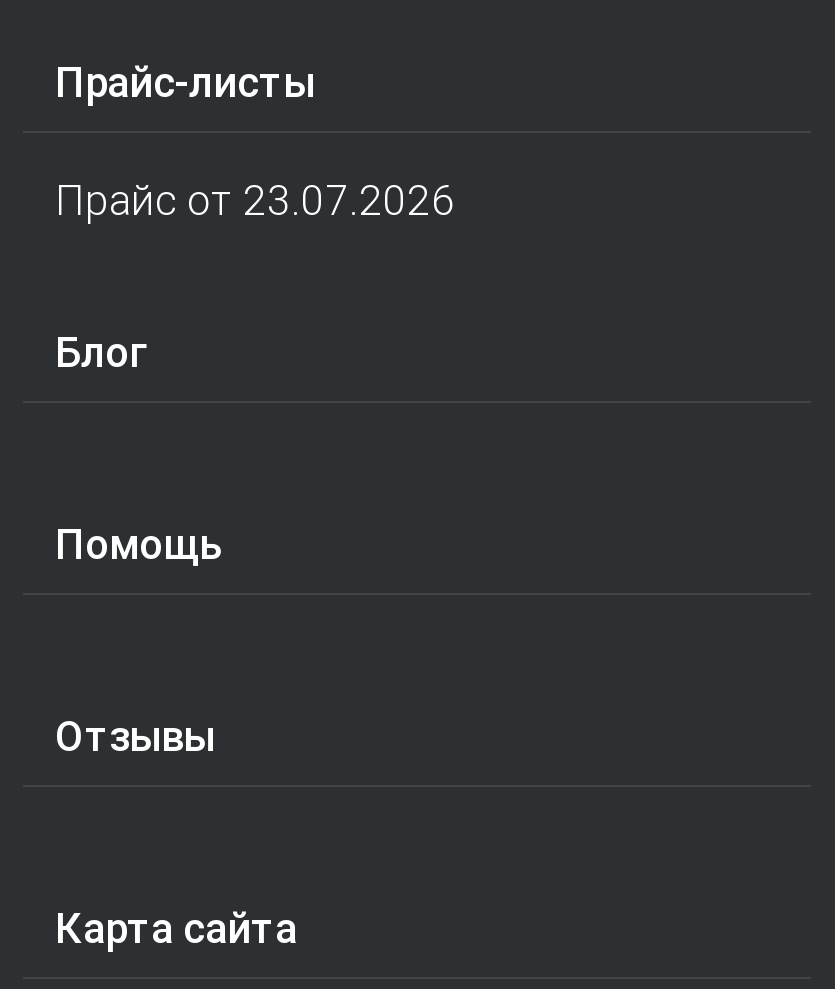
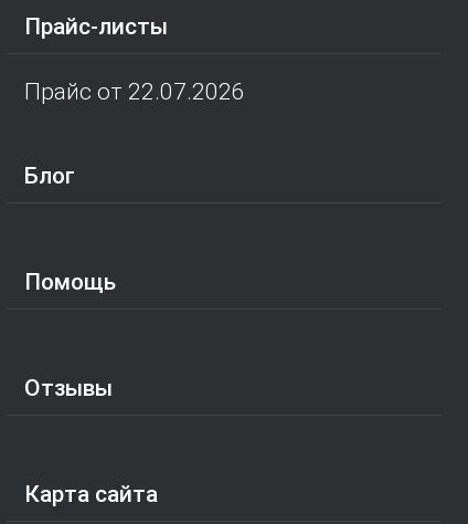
[55,176,455,224] Прайс от 23.07.2026 -> [24,78,245,105] Прайс от 22.07.2026

